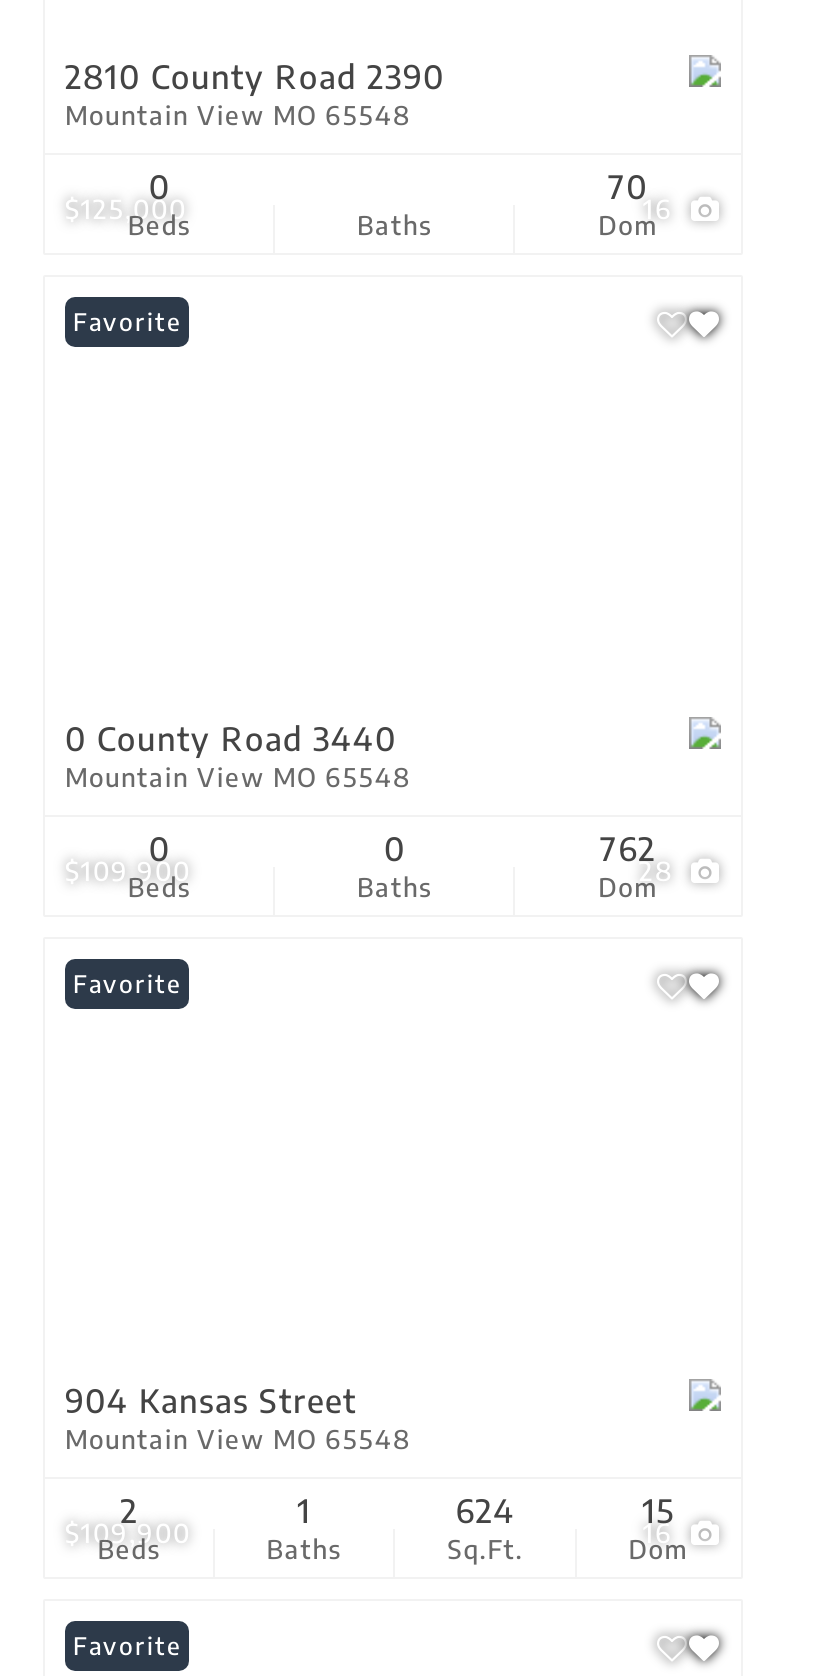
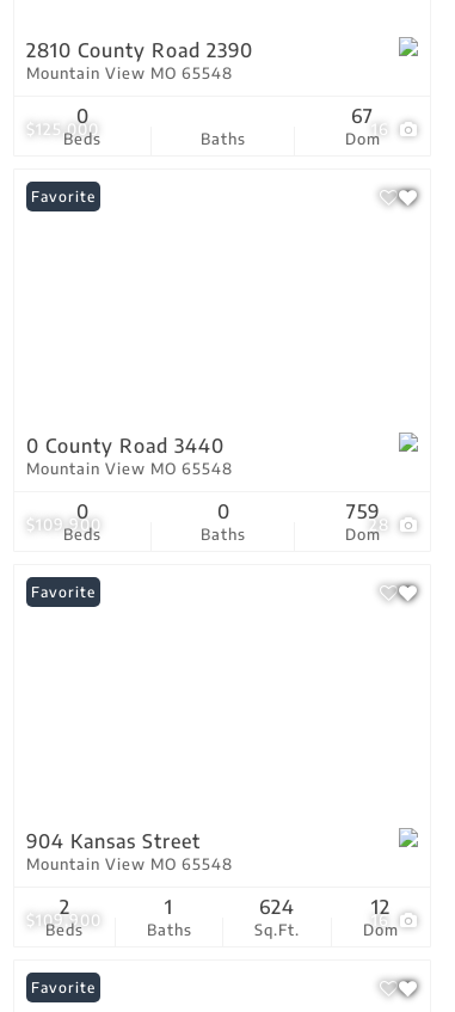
[608,167,648,207] 70 -> [351,104,374,128] 67
[600,829,656,869] 762 -> [346,499,379,523] 759
[643,1491,675,1531] 15 -> [371,895,390,919] 12

